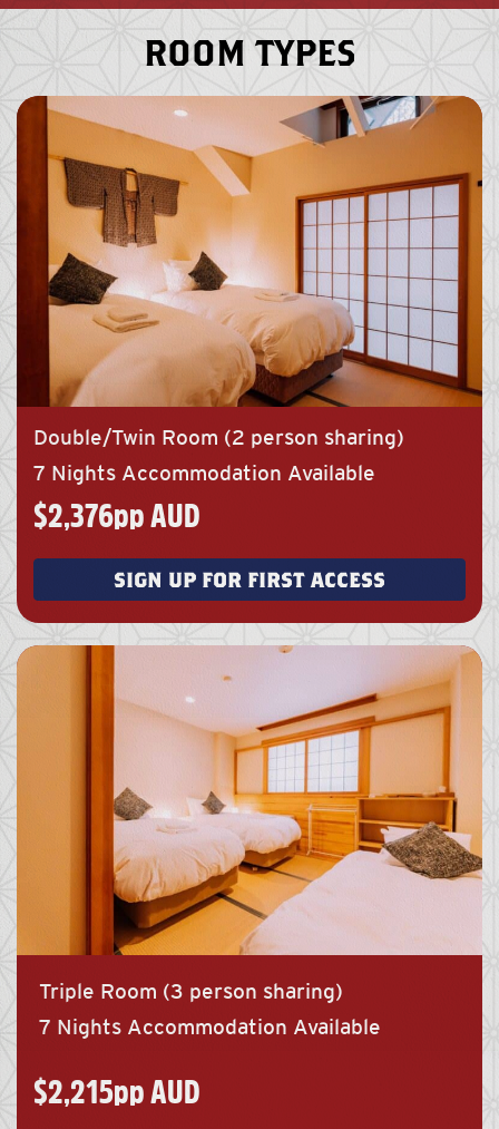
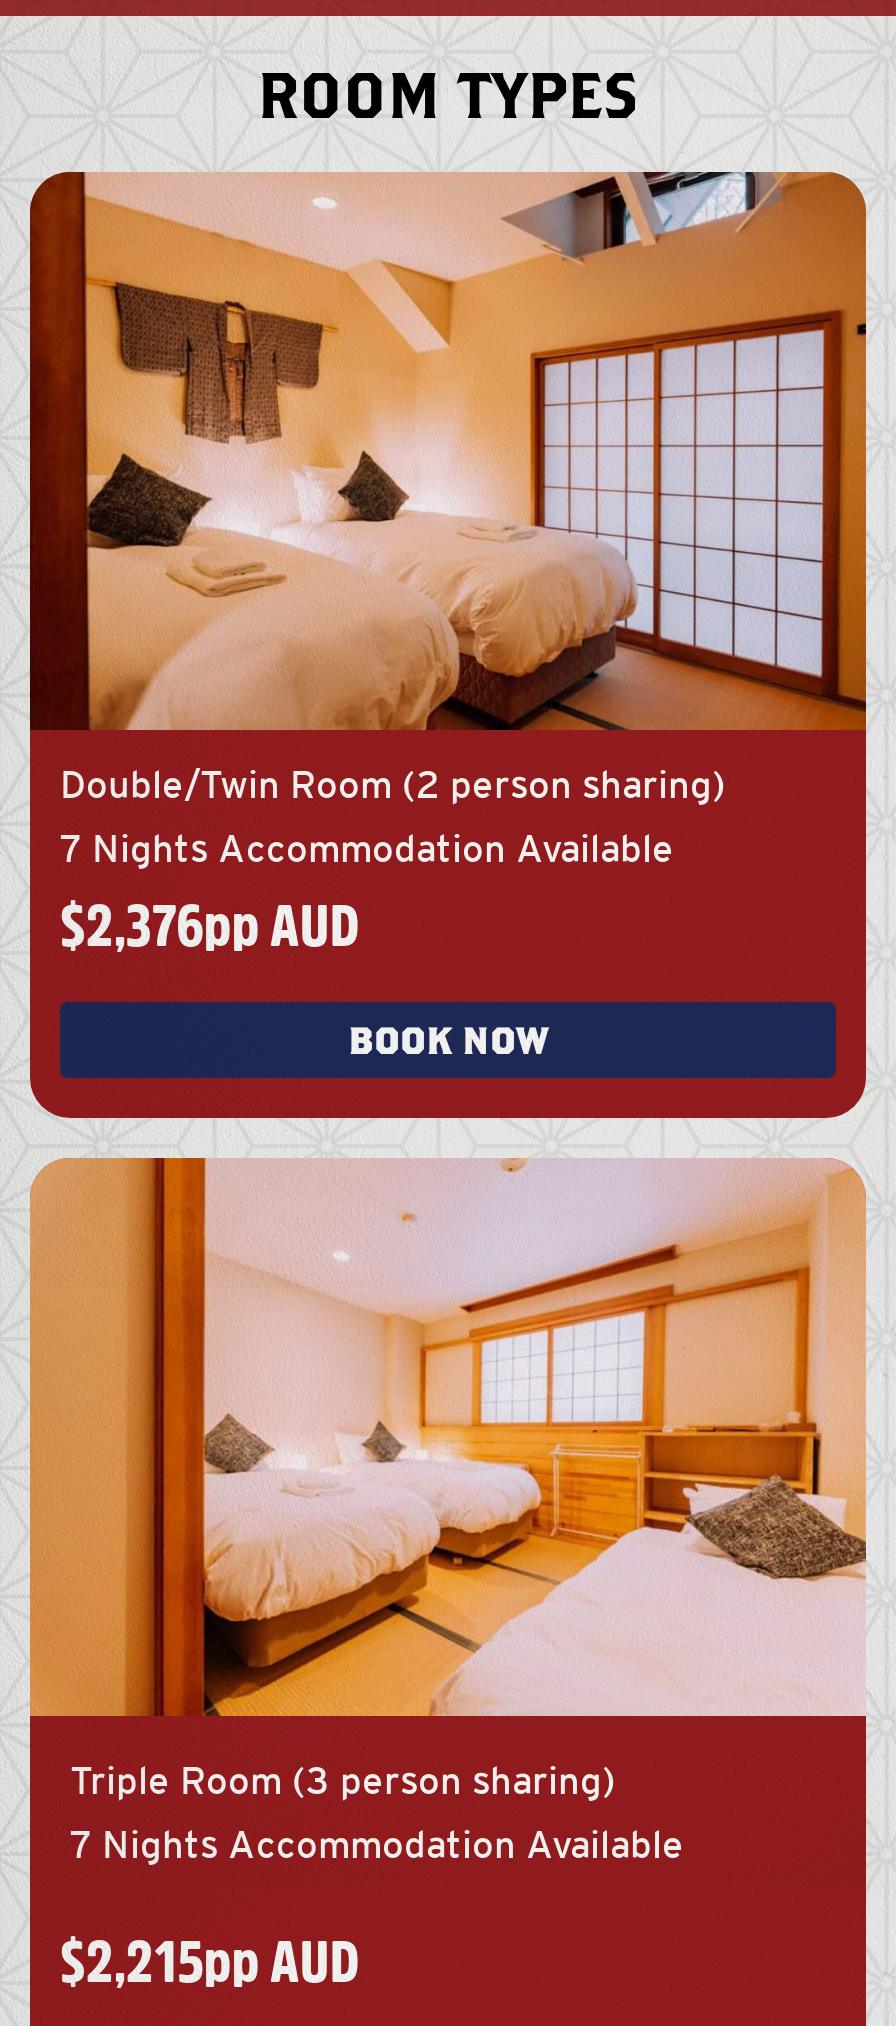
[114,566,385,592] SIGN UP FOR FIRST ACCESS -> [348,1016,548,1062] BOOK NOW

